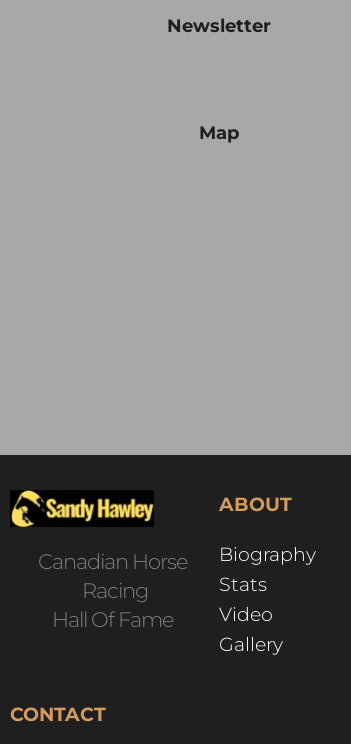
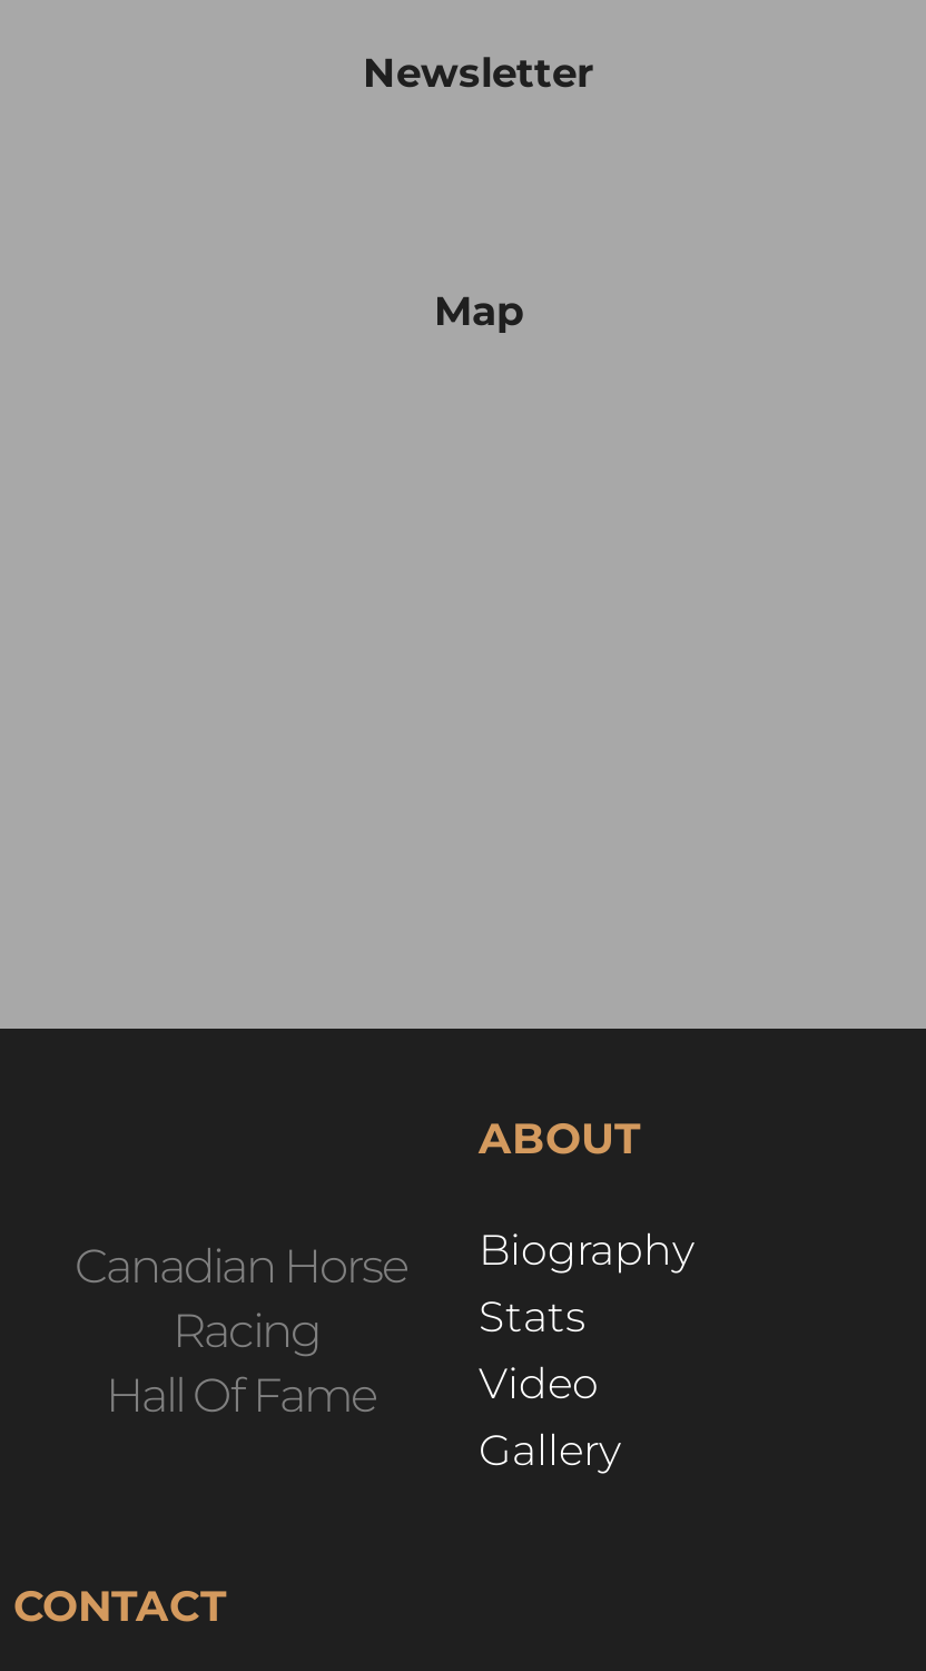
[10,489,154,528] [image] -> none

